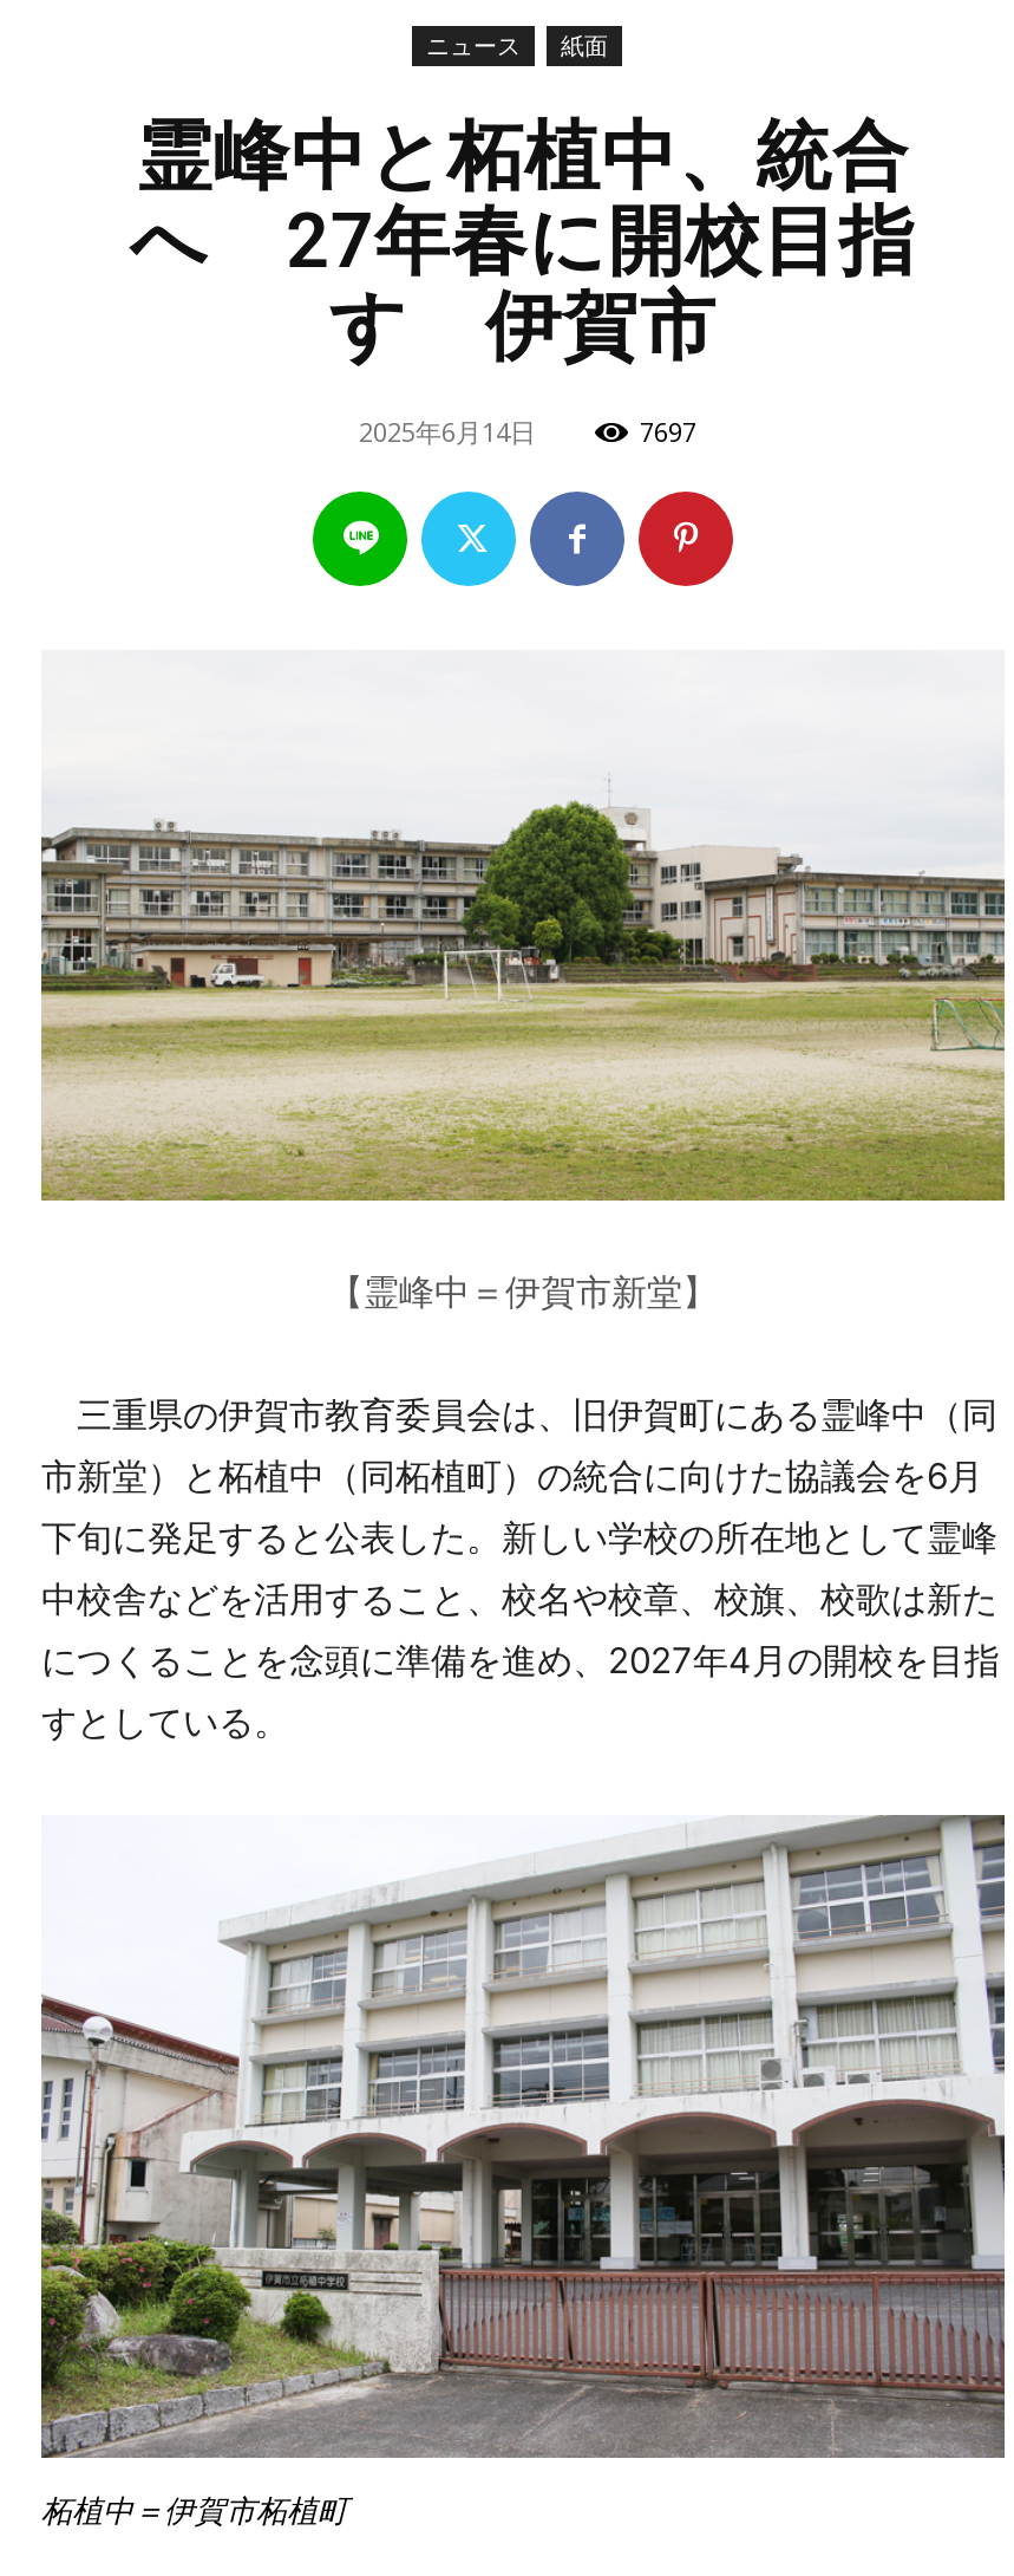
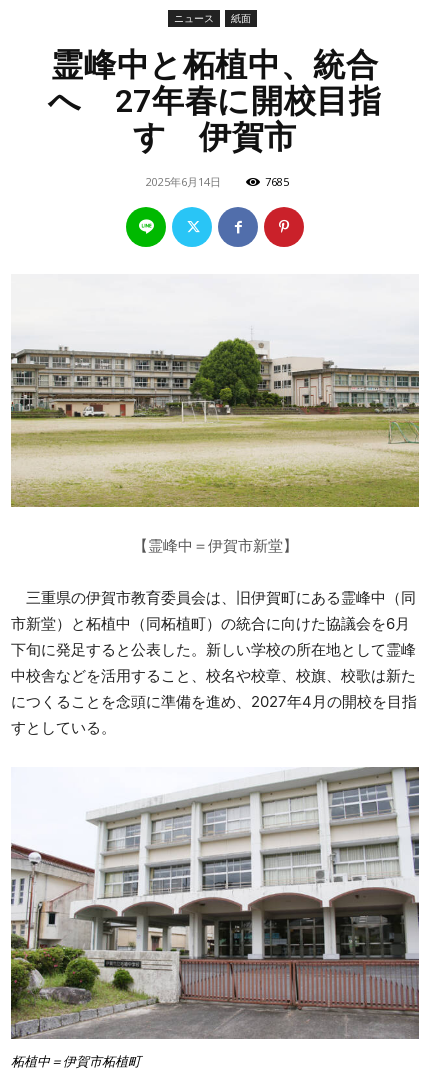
[640,414,696,449] 7697 -> [264,174,288,189] 7685

